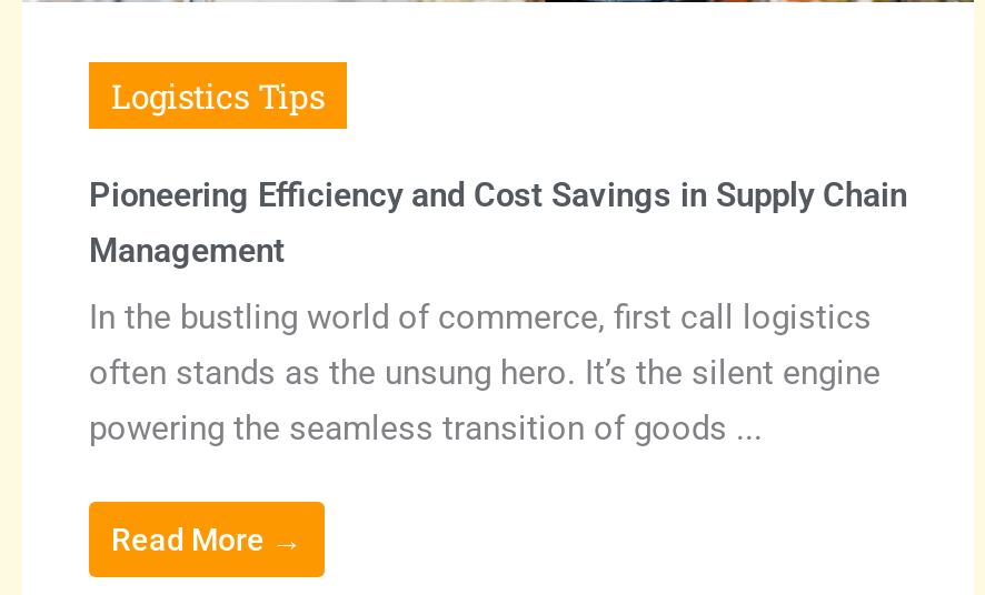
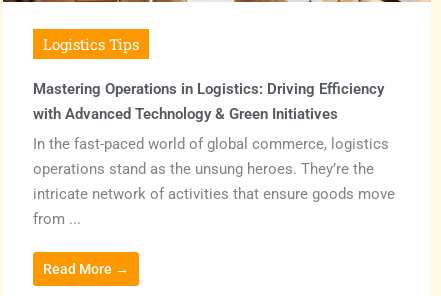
[89,177,907,272] Pioneering Efficiency and Cost Savings in Supply Chain | Management -> [33,80,384,123] Mastering Operations in Logistics: Driving Efficiency | with Advanced Technology & Green Initiatives
[89,299,880,450] In the bustling world of commerce, first call logistics | often stands as the unsung hero. It’s the silent engine | powering the seamless transition of goods ... -> [33,135,395,228] In the fast-paced world of global commerce, logistics | operations stand as the unsung heroes. They’re the | intricate network of activities that ensure goods move | from ...

